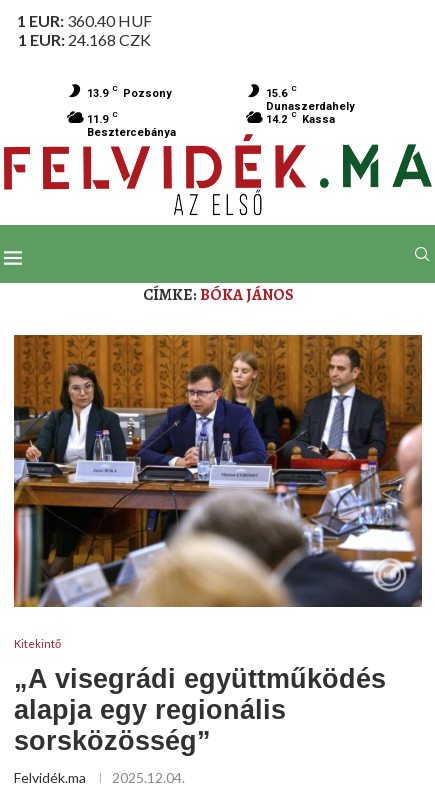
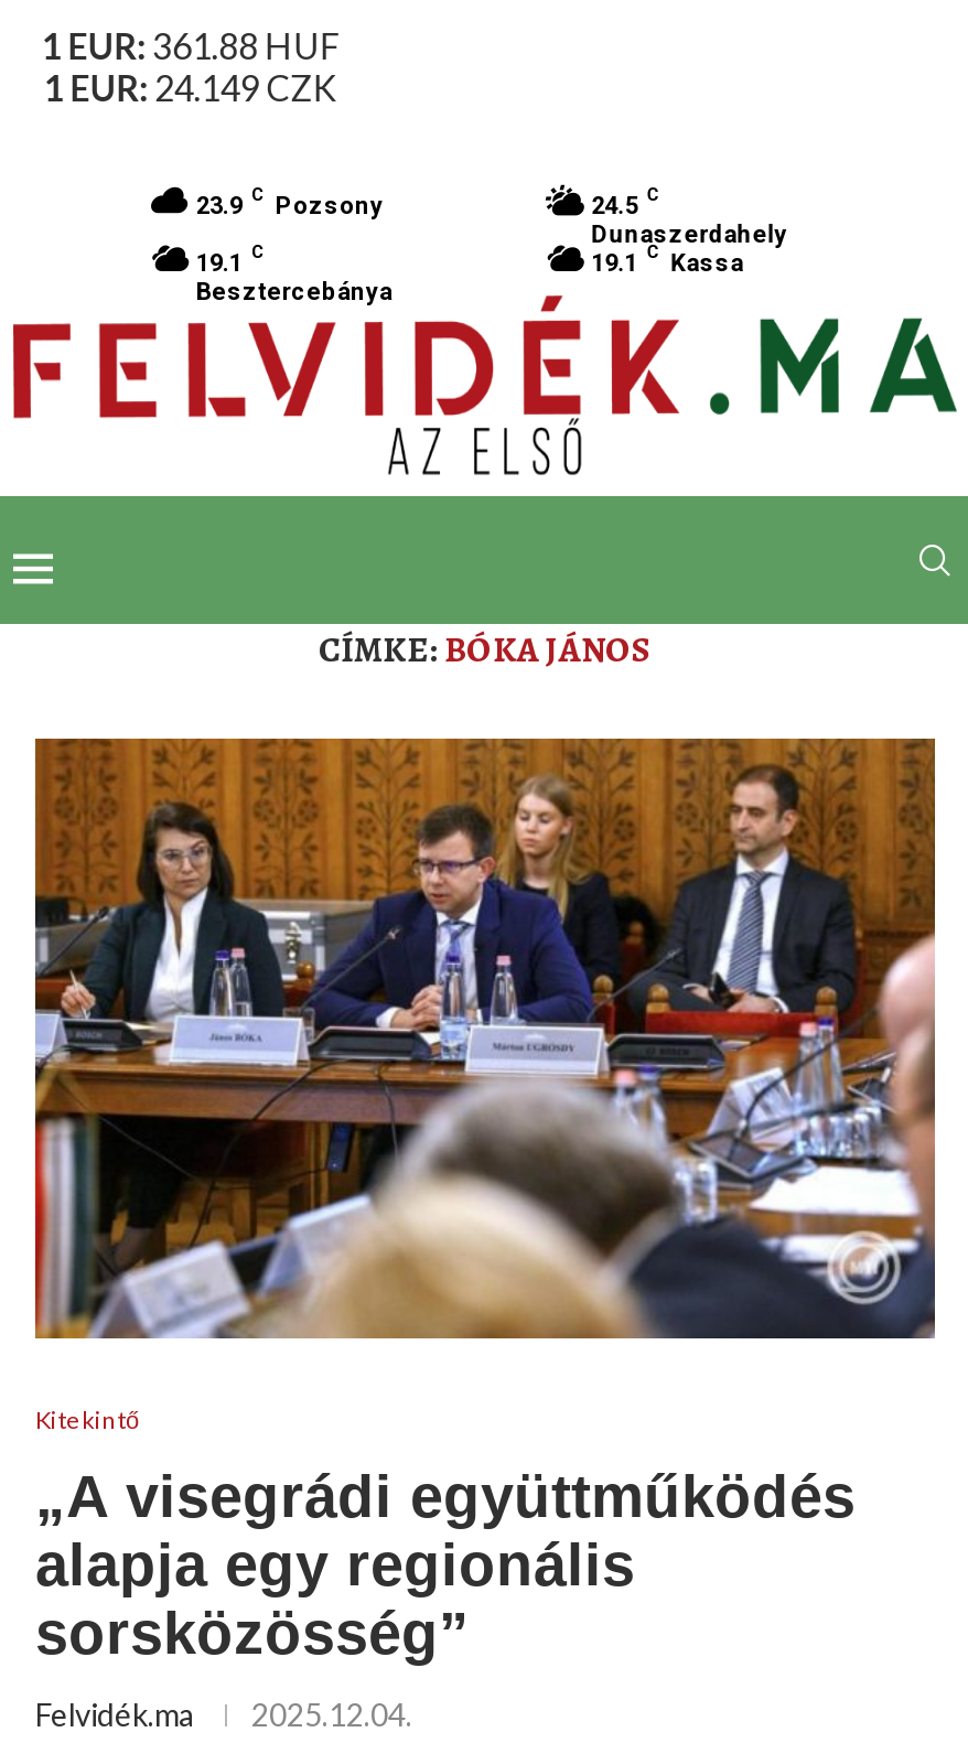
[17,11,152,30] 1 EUR: 360.40 HUF -> [41,24,339,66] 1 EUR: 361.88 HUF
[18,30,151,49] 1 EUR: 24.168 CZK -> [44,66,337,108] 1 EUR: 24.149 CZK
[87,84,172,100] 13.9 C Pozsony -> [196,185,384,220] 23.9 C Pozsony
[266,84,297,100] 15.6 C -> [591,185,660,220] 24.5 C
[87,110,118,126] 11.9 C -> [196,243,265,278] 19.1 C
[266,110,335,126] 14.2 C Kassa -> [591,243,744,278] 19.1 C Kassa

